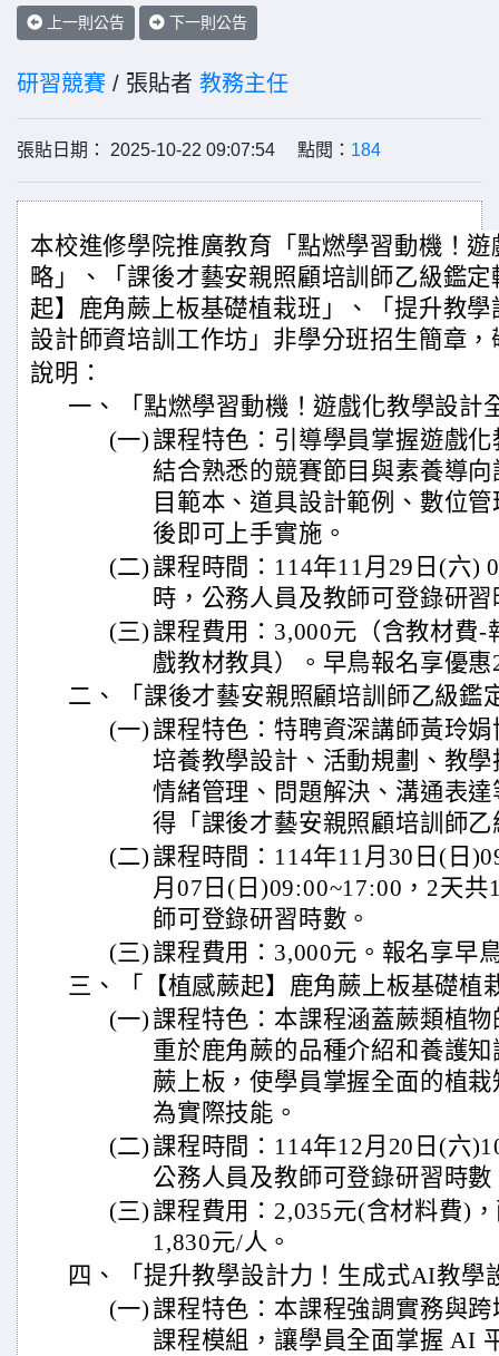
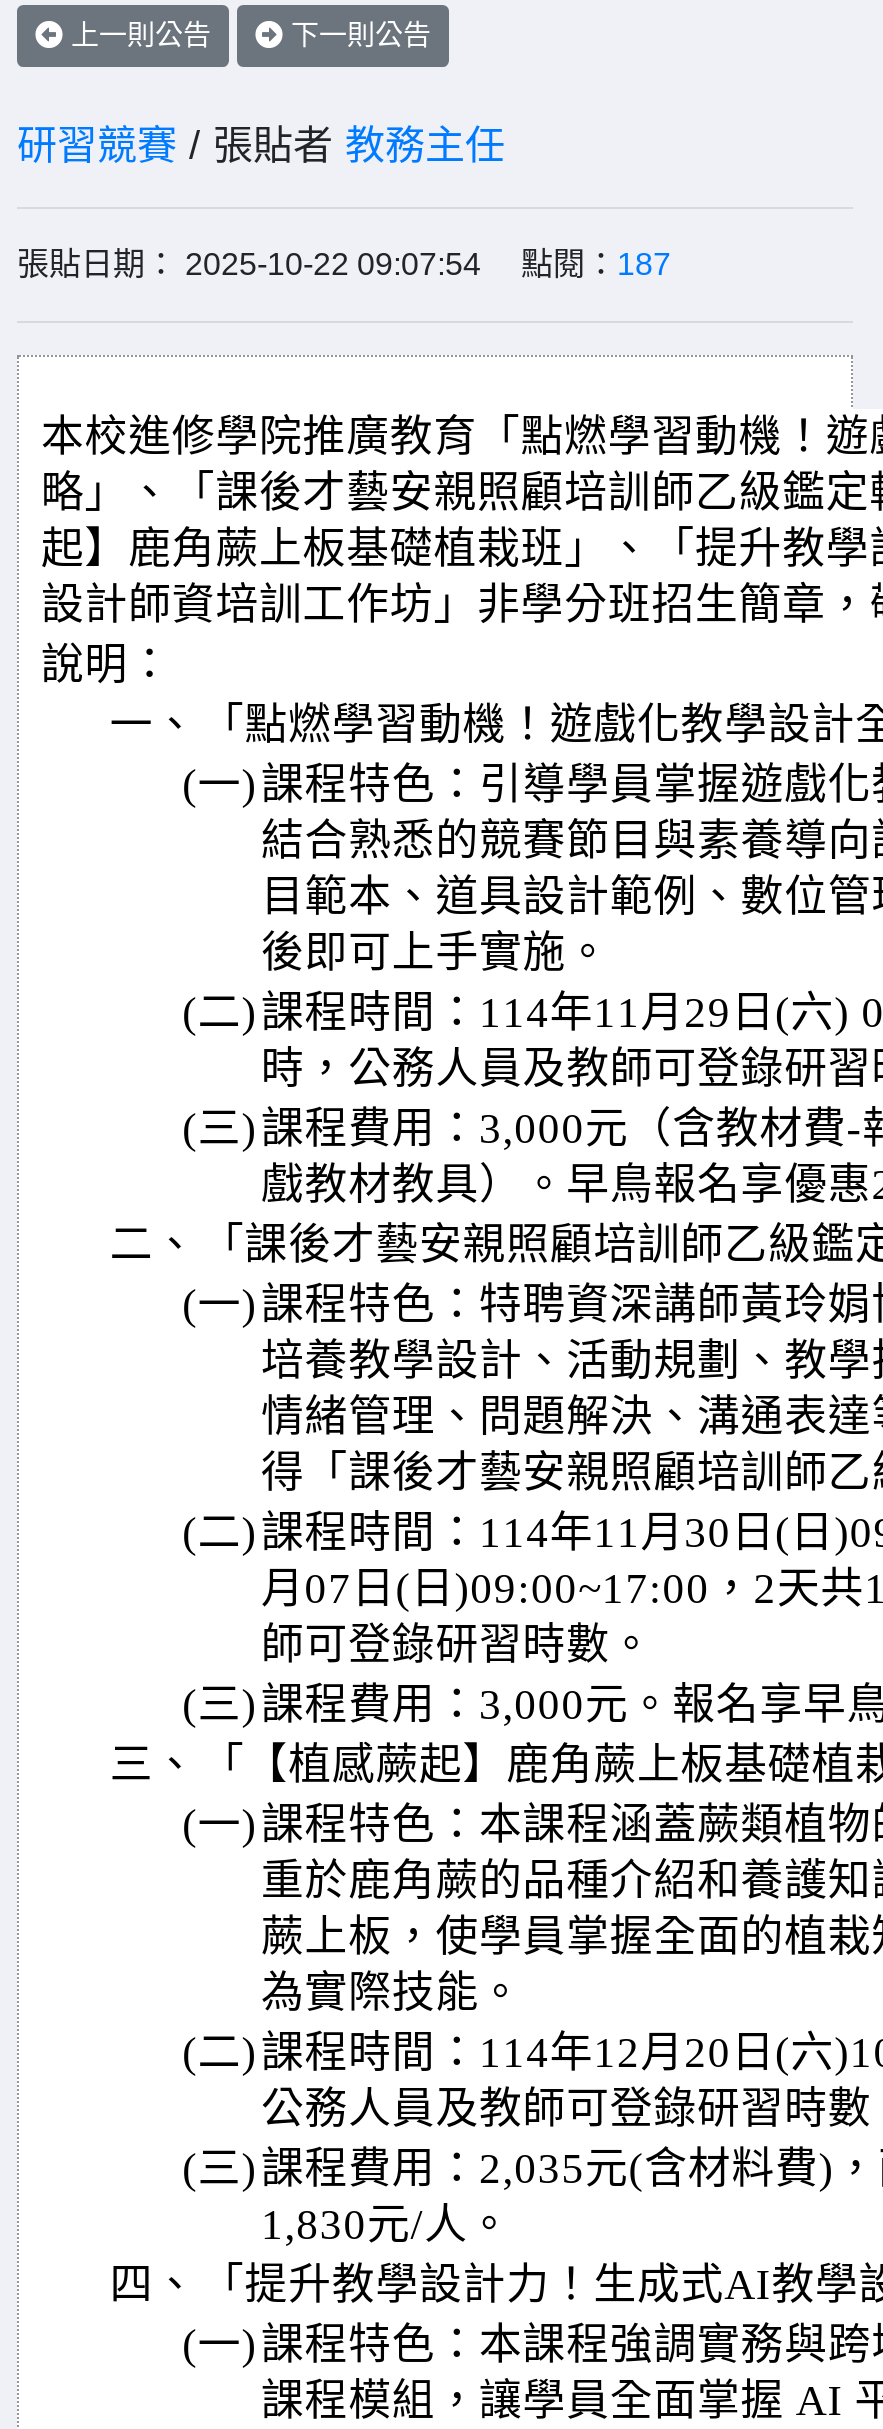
[17,140,381,159] 張貼日期： 2025-10-22 09:07:54 點閱：184 -> [17,247,671,281] 張貼日期： 2025-10-22 09:07:54 點閱：187

